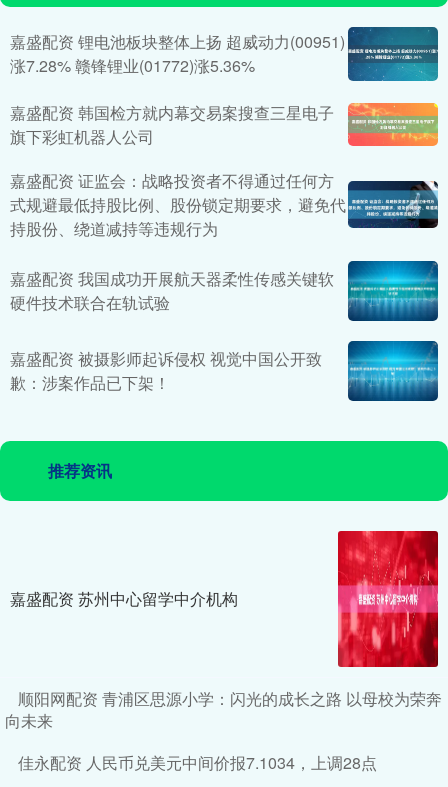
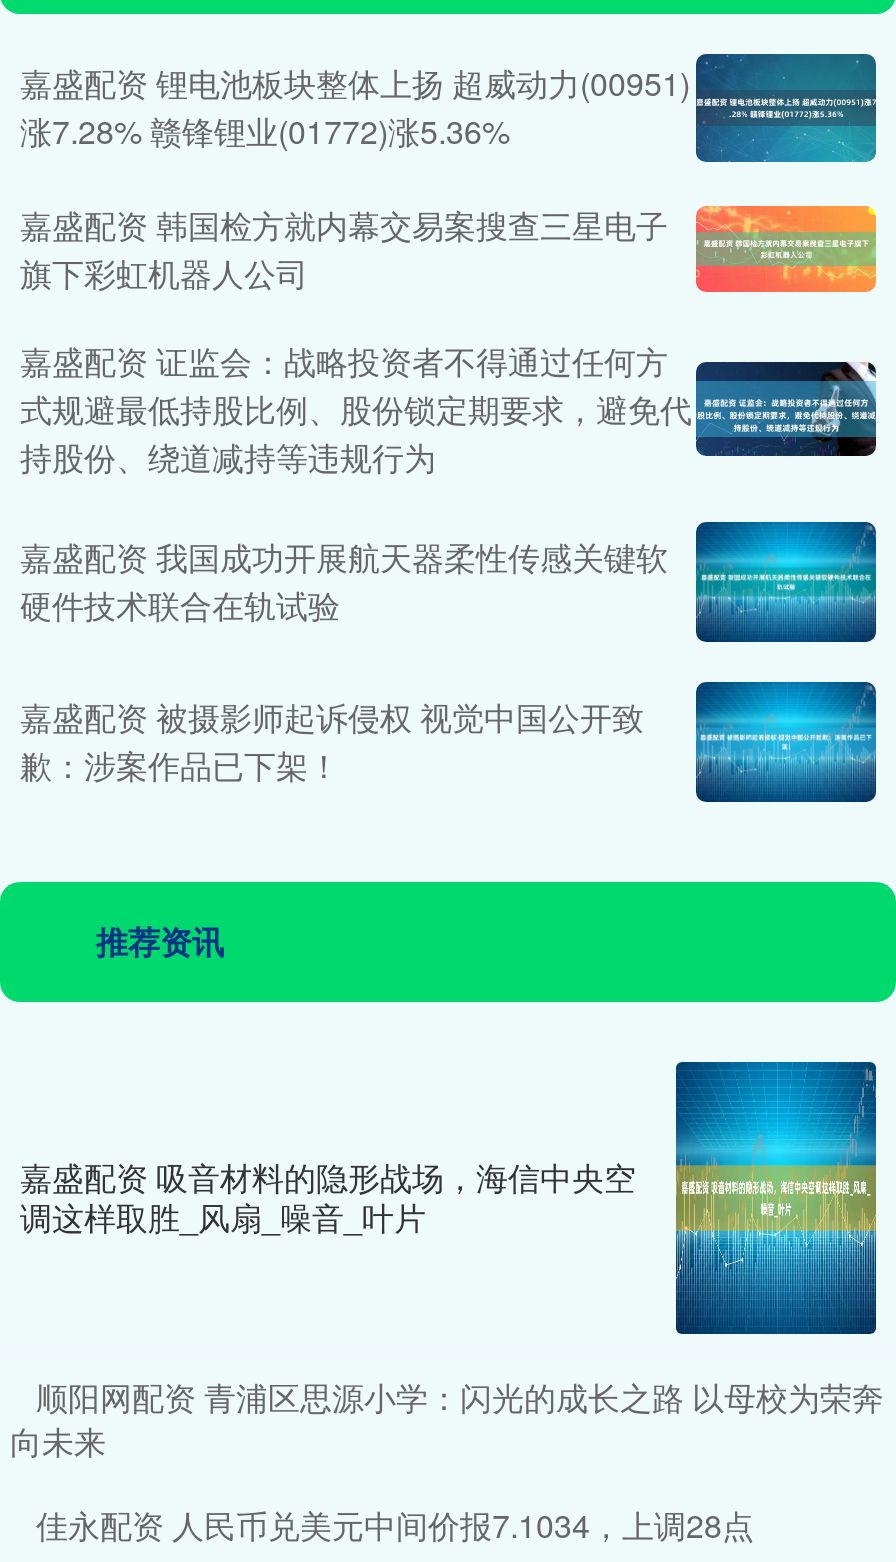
[337,530,439,668] [image] -> [674,1060,878,1336] [image]
[10,587,238,610] 嘉盛配资 苏州中心留学中介机构 -> [20,1154,636,1240] 嘉盛配资 吸音材料的隐形战场，海信中央空 | 调这样取胜_风扇_噪音_叶片

